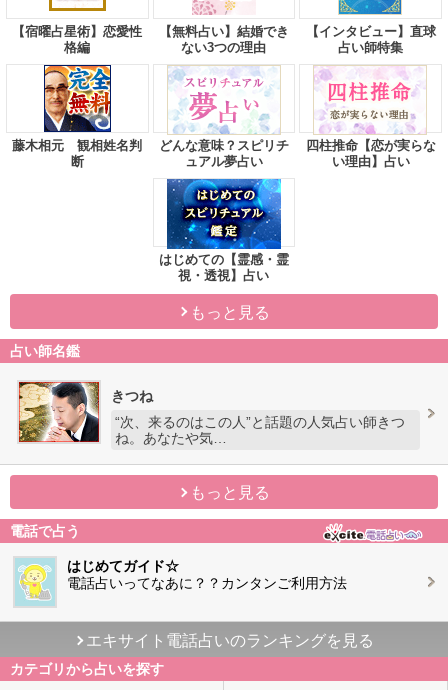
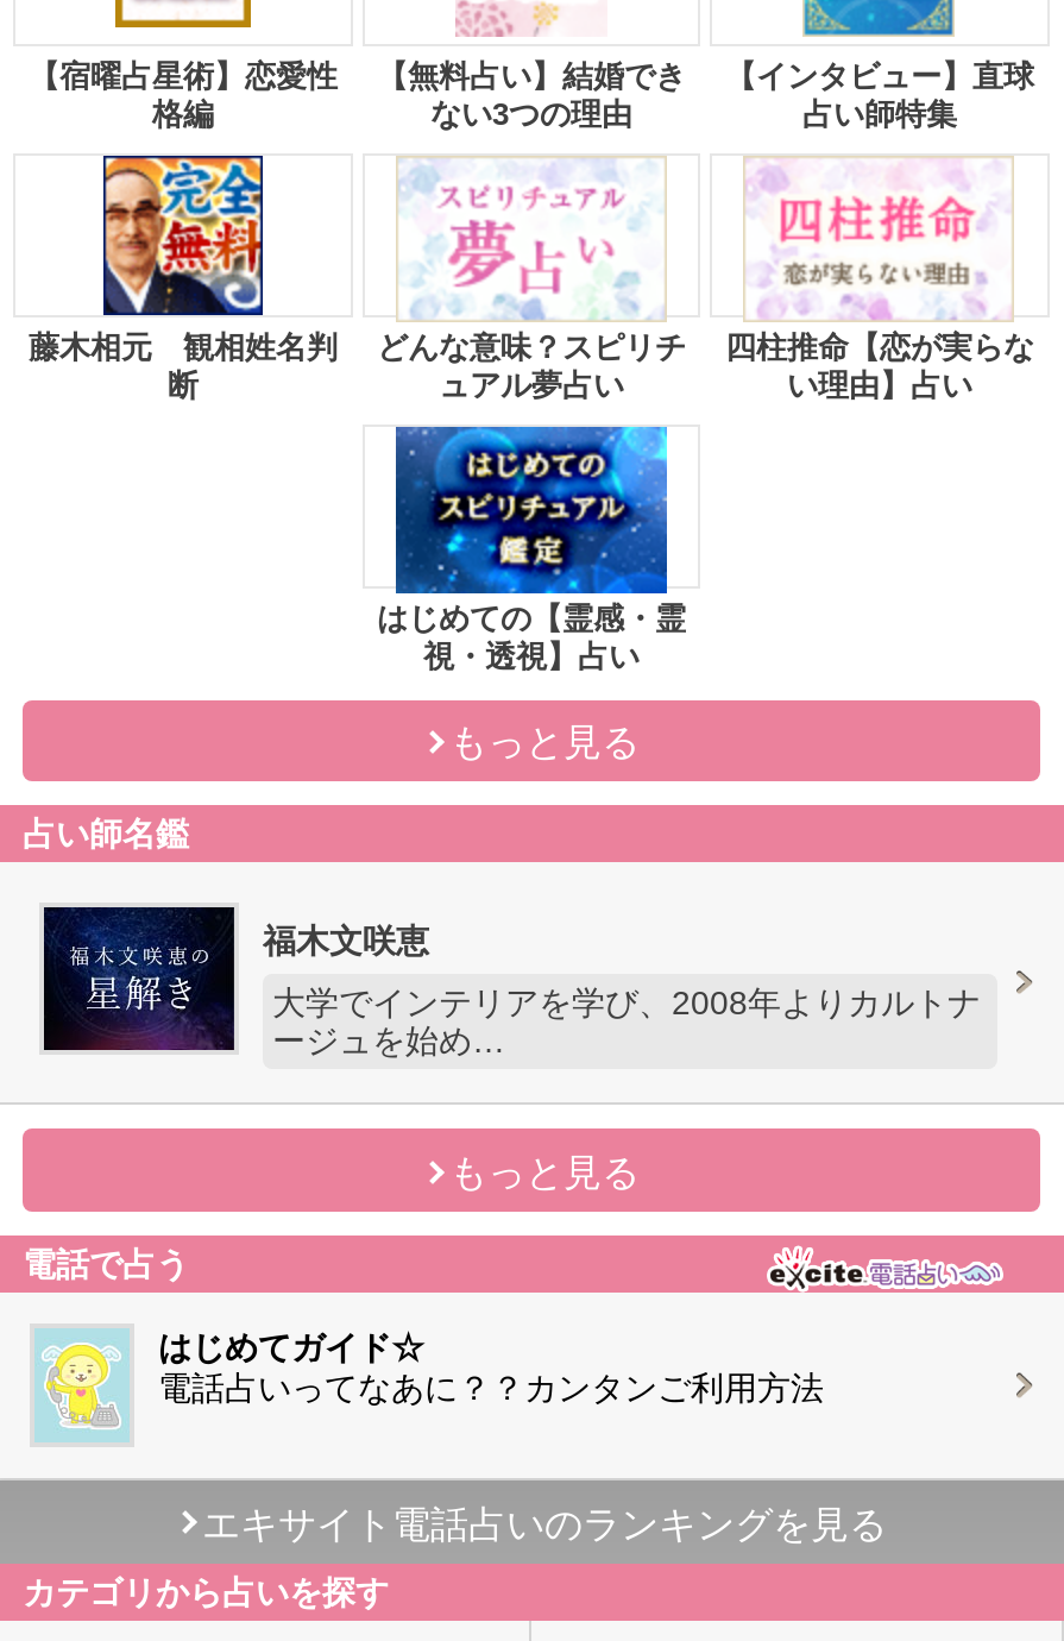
[18,381,153,443] [image] | きつね -> [42,904,429,1054] [image] | 福木文咲恵
[115,414,405,446] “次、来るのはこの人”と話題の人気占い師きつ | ね。あなたや気… -> [272,984,981,1060] 大学でインテリアを学び、2008年よりカルトナ | ージュを始め…

